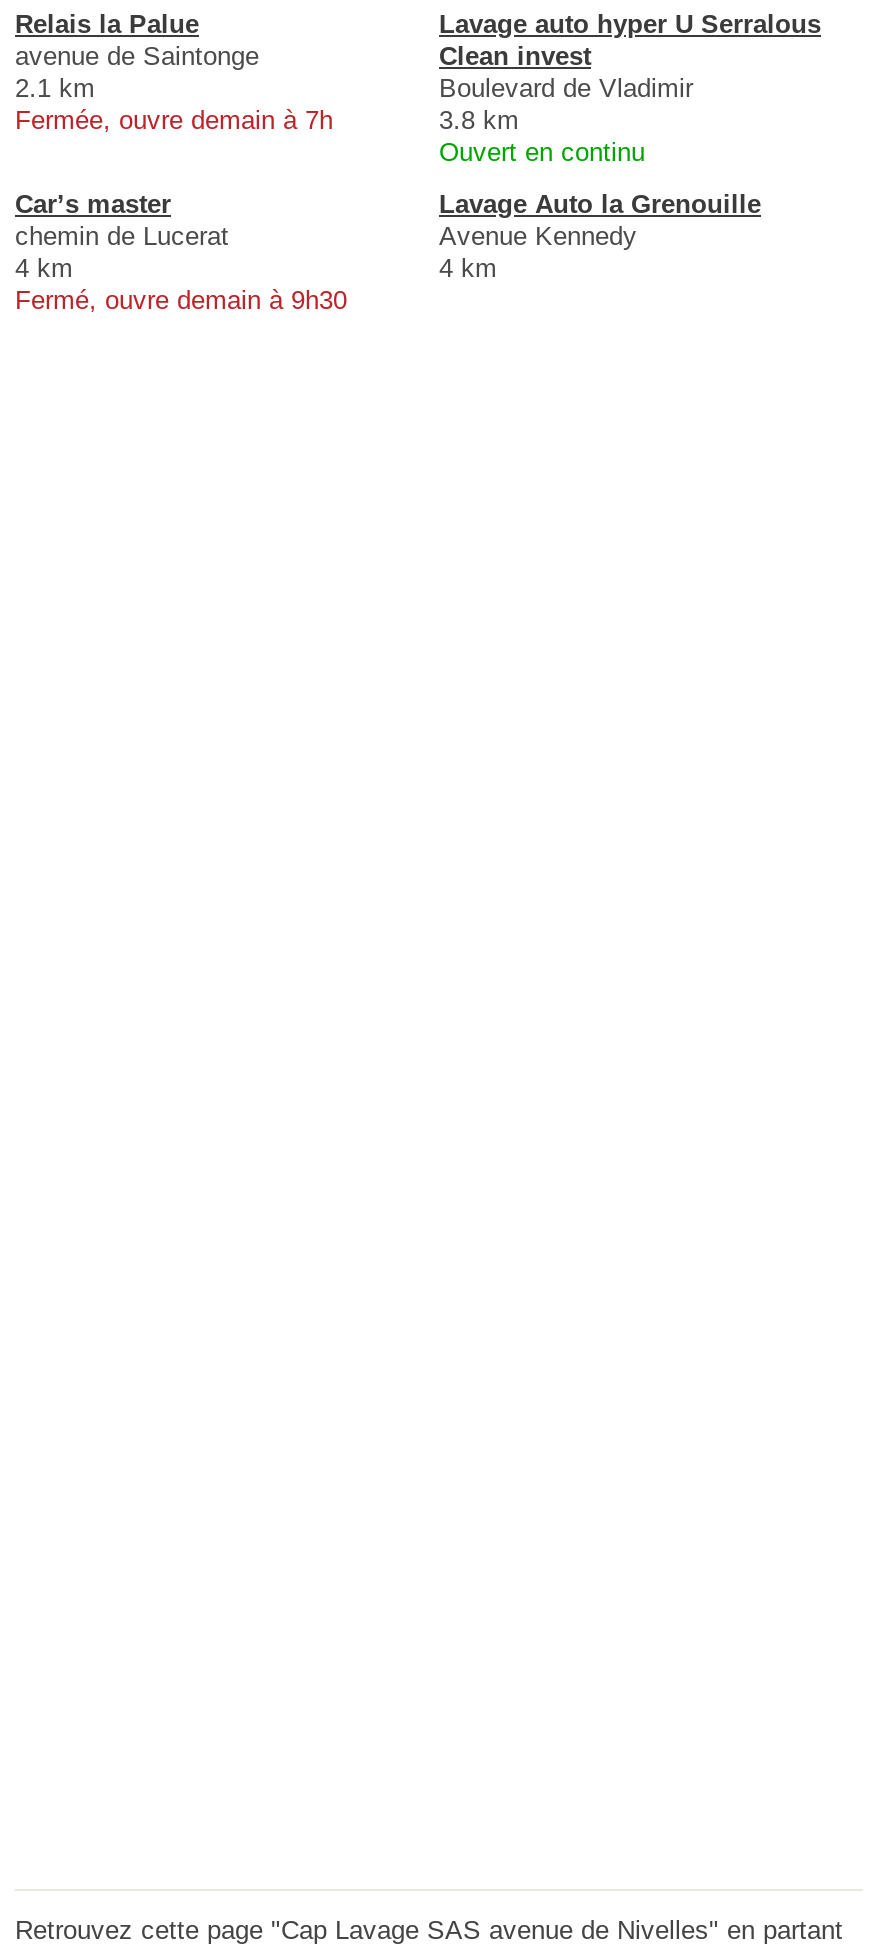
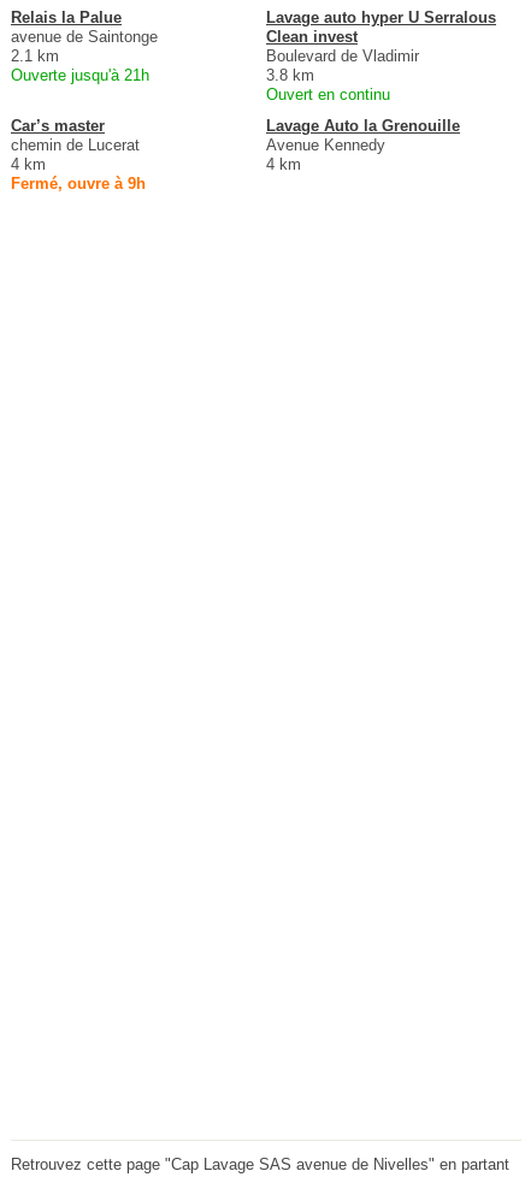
[15,104,333,134] Fermée, ouvre demain à 7h -> [11,66,149,84] Ouverte jusqu'à 21h
[15,284,347,314] Fermé, ouvre demain à 9h30 -> [11,174,146,192] Fermé, ouvre à 9h

